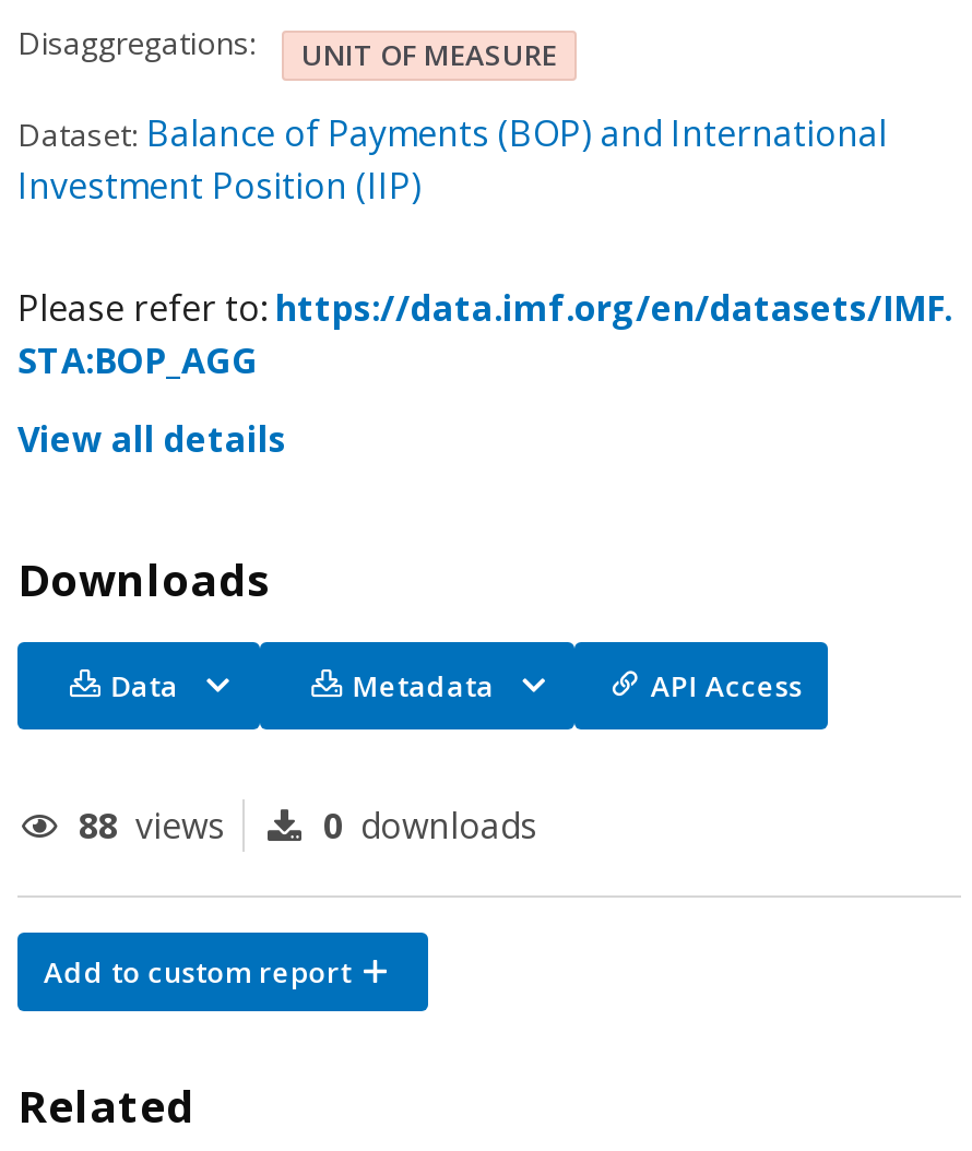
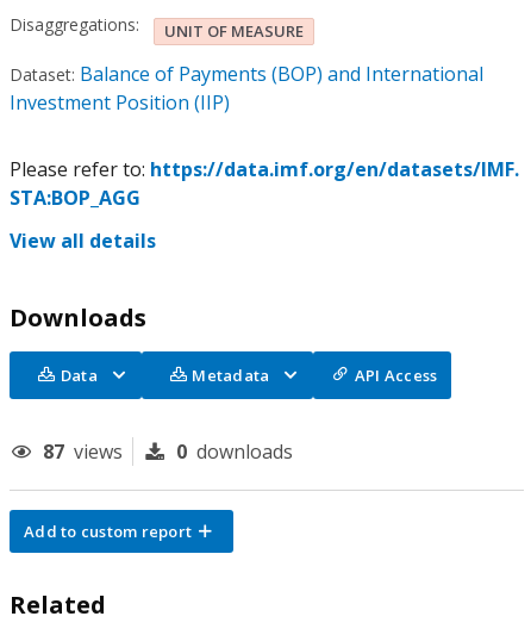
[79,802,225,850] 88 views -> [43,438,123,465] 87 views

